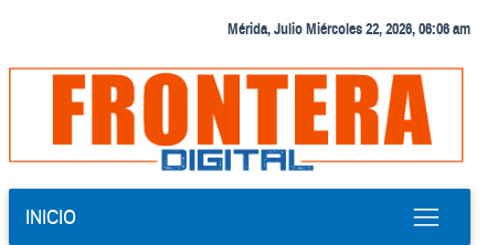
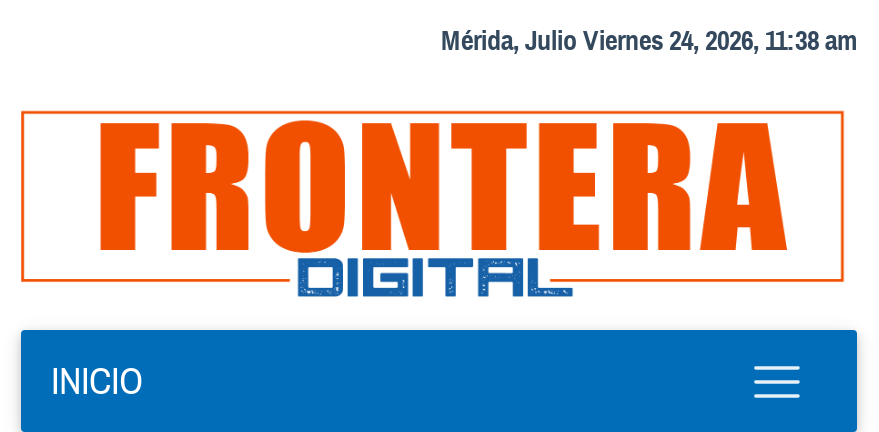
[227,20,470,39] Mérida, Julio Miércoles 22, 2026, 06:06 am -> [441,24,857,58] Mérida, Julio Viernes 24, 2026, 11:38 am

